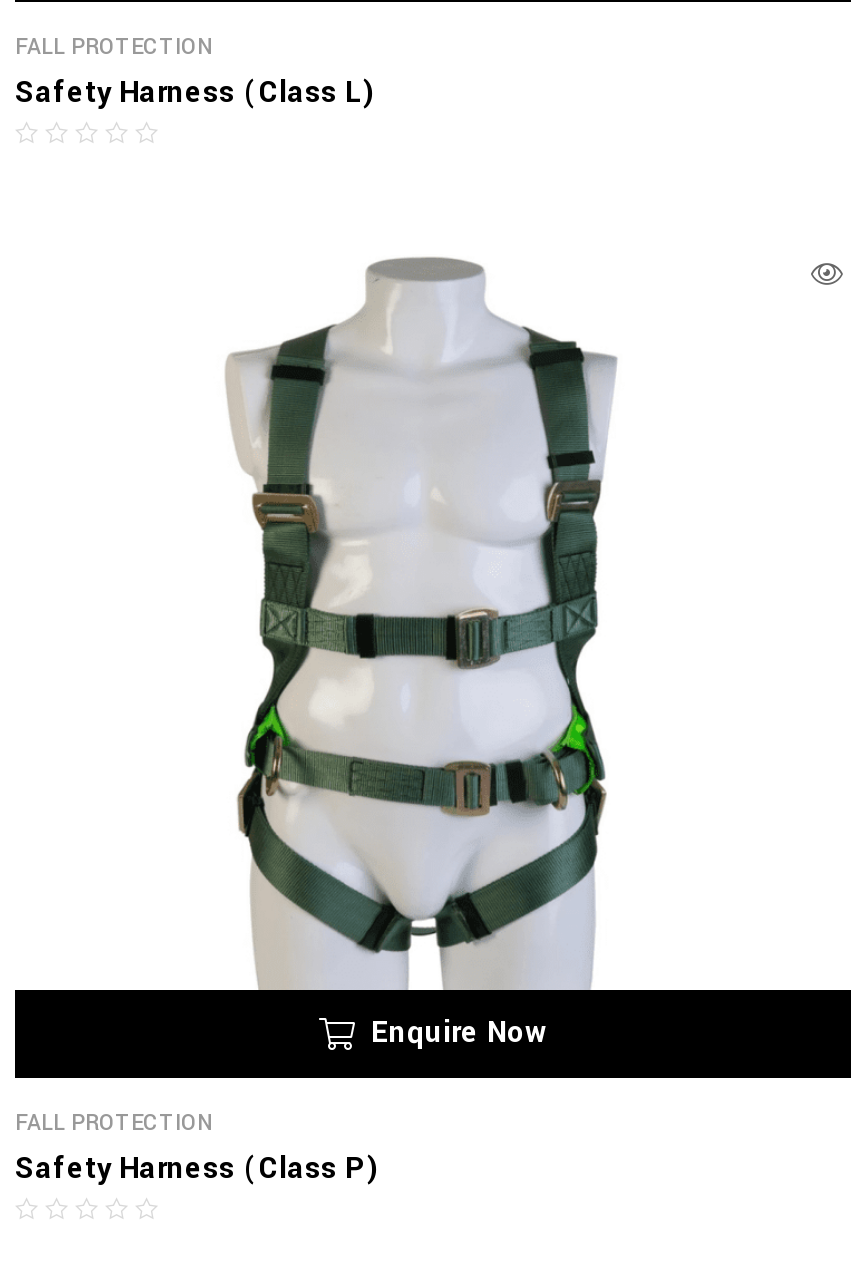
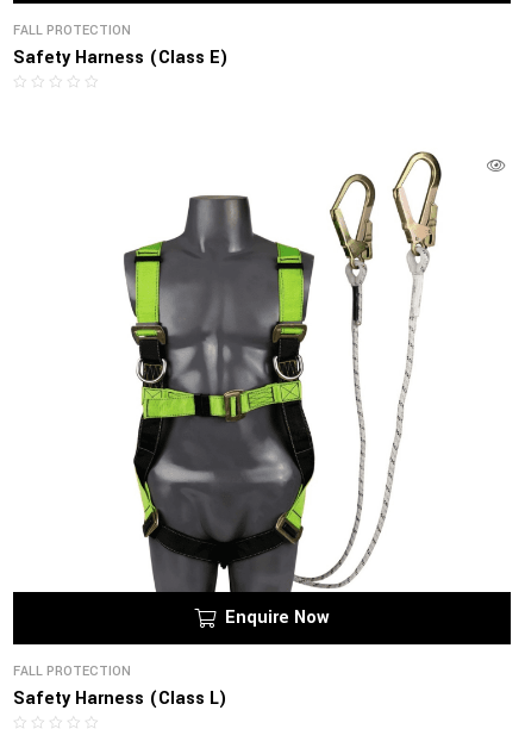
moved [15,71,375,113] -> [13,687,227,712]: Safety Harness (Class L)
none -> [13,45,229,70] Safety Harness (Class E)
[201,252,735,992] [image] -> [123,151,443,592] [image]
[15,1149,379,1191] Safety Harness (Class P) -> none

